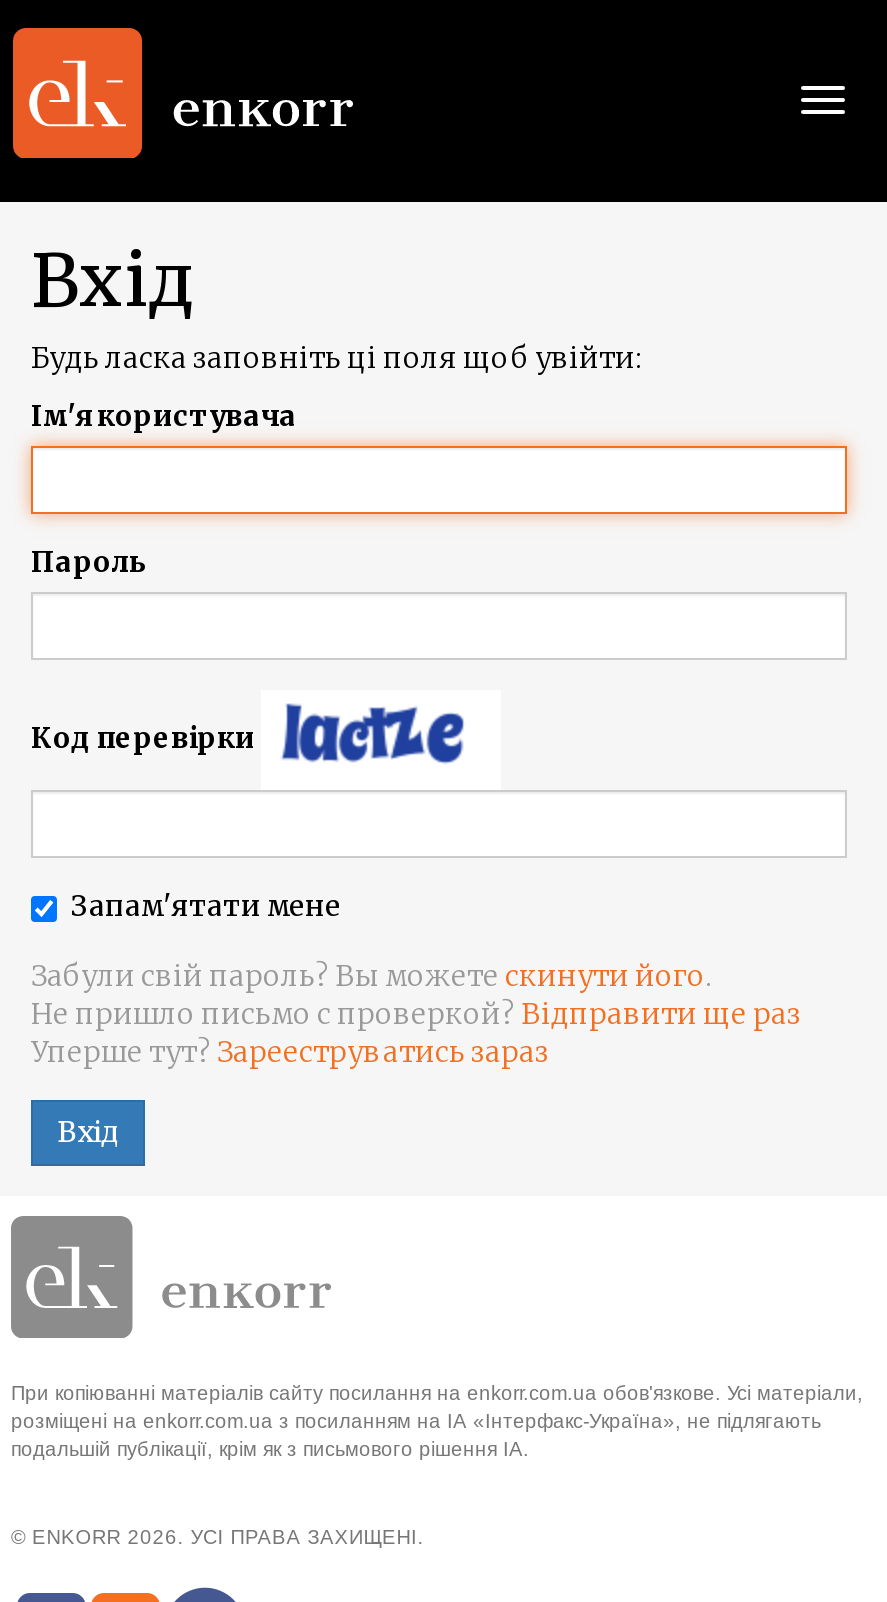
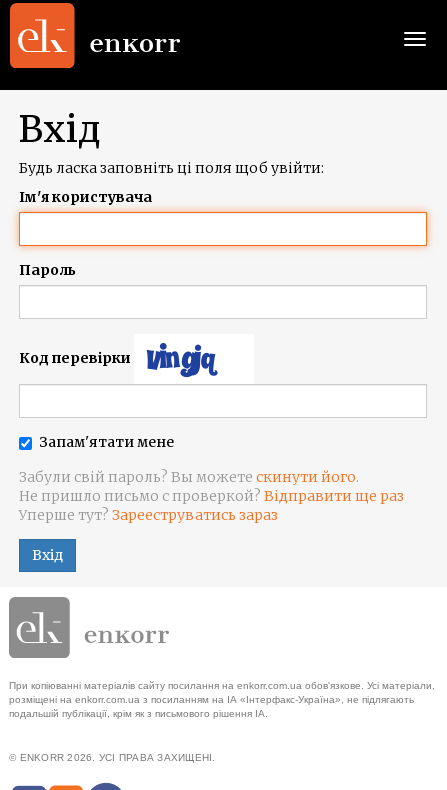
[281,702,465,776] [image] -> [145,341,235,378] [image]

